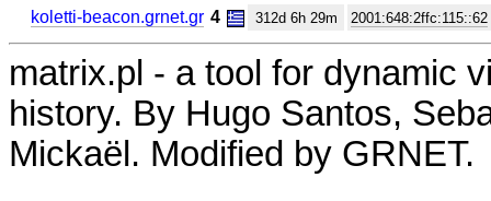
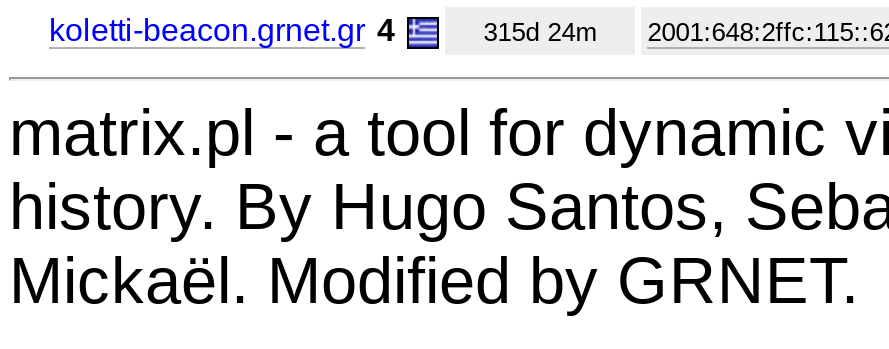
[255,9,337,26] 312d 6h 29m -> [483,16,597,46] 315d 24m

